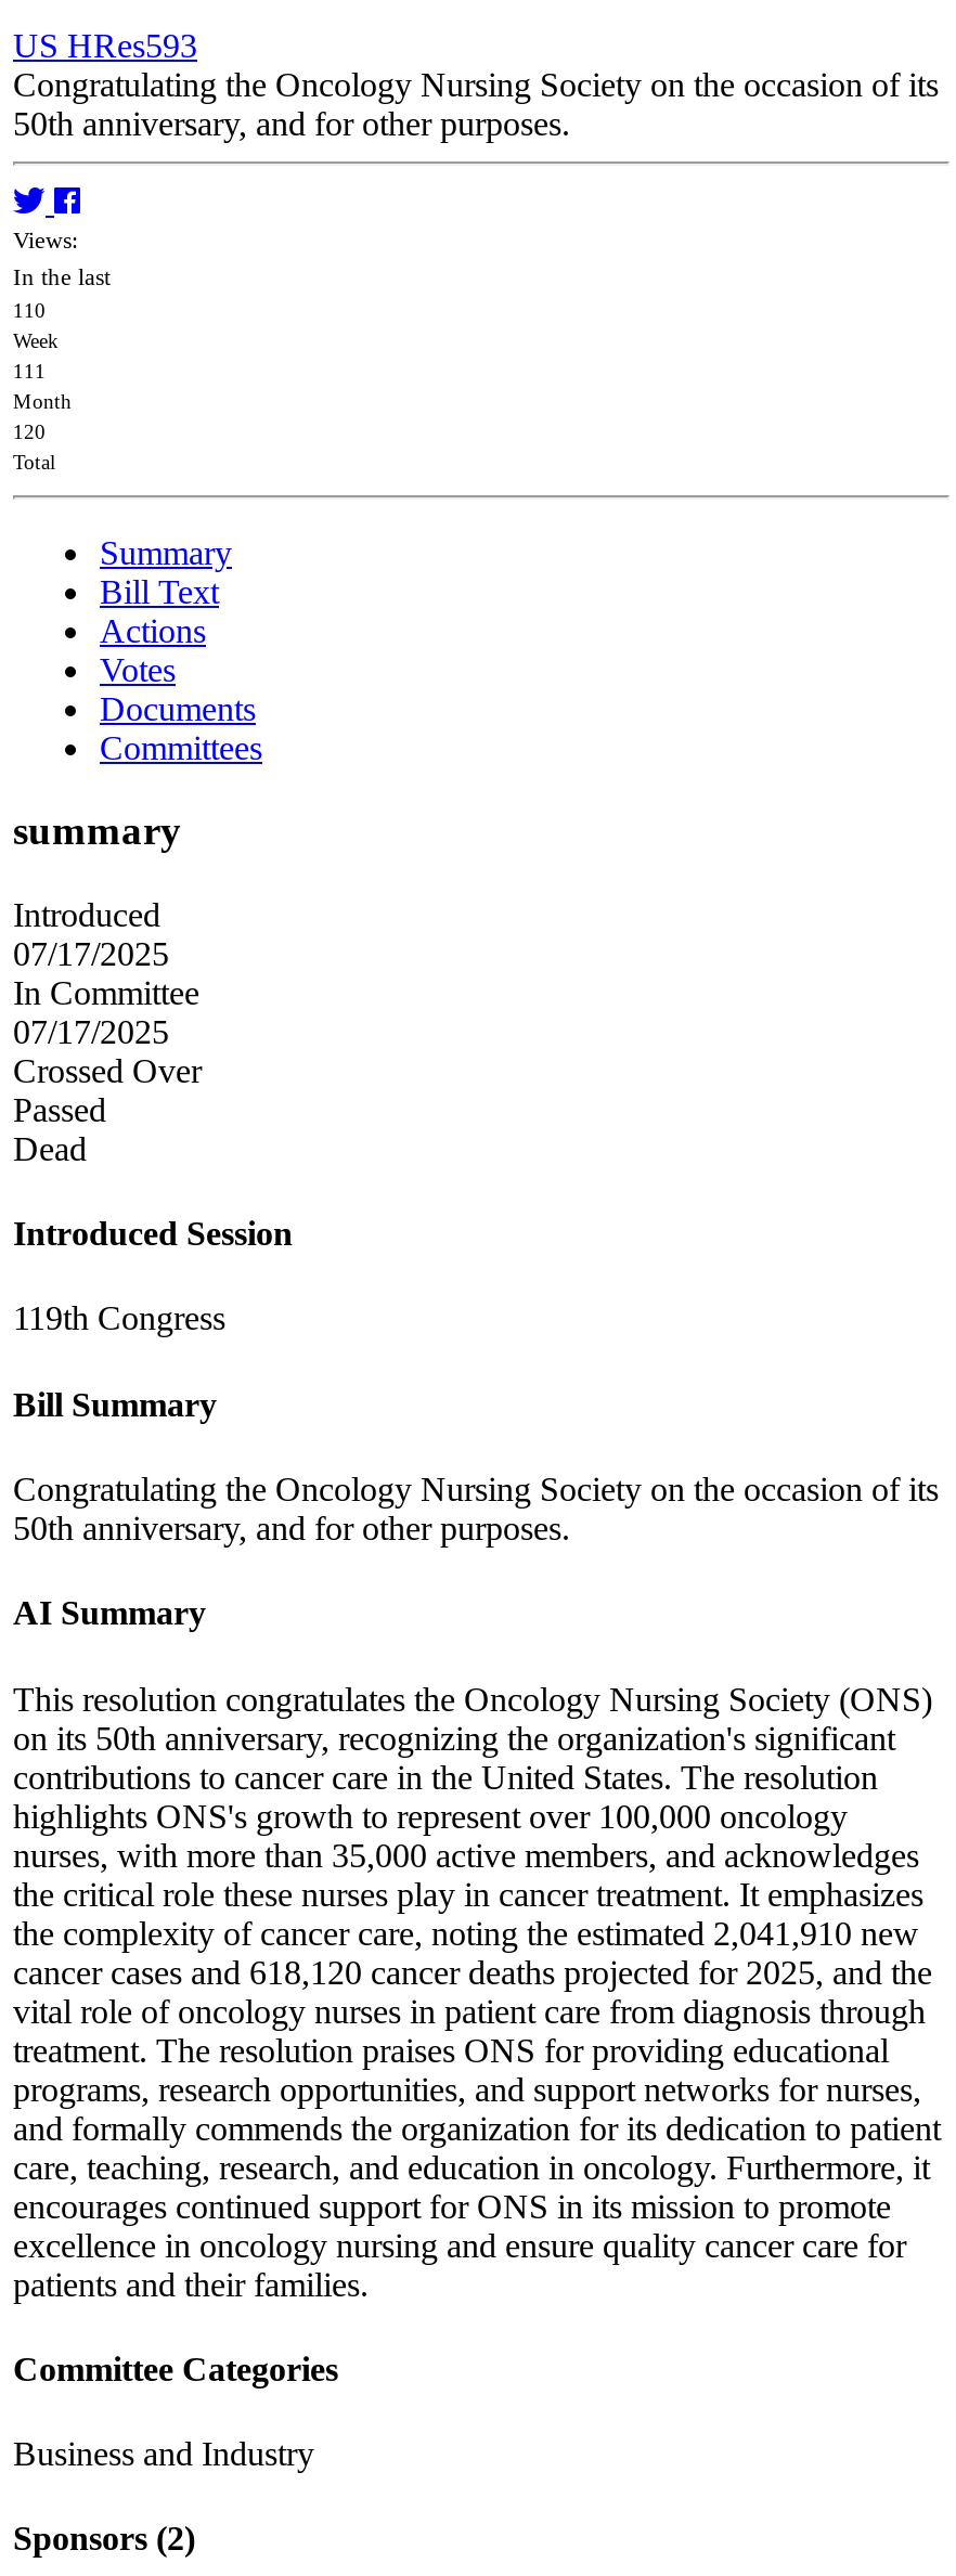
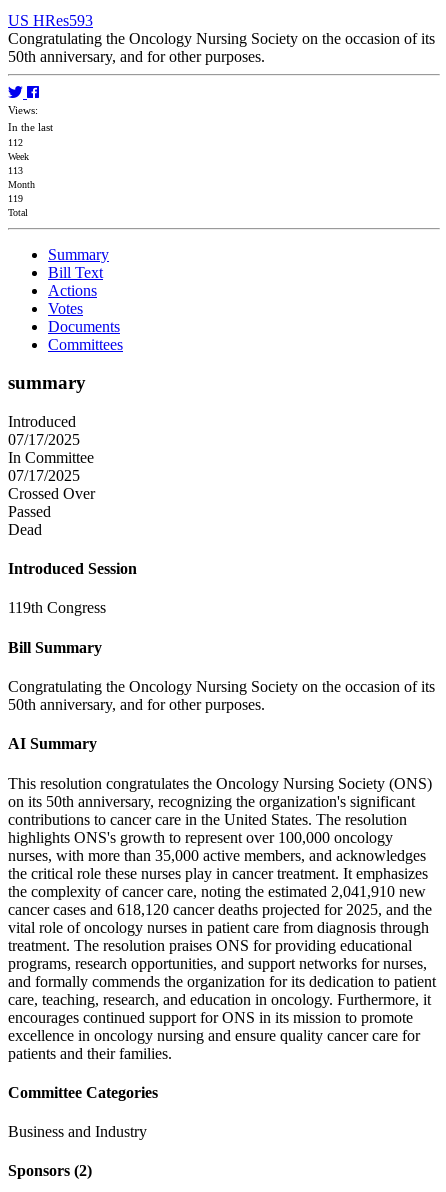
[13,297,46,321] 110 -> [8,136,23,147] 112
[13,358,46,381] 111 -> [8,164,23,175] 113
[13,418,46,442] 120 -> [8,192,23,203] 119

